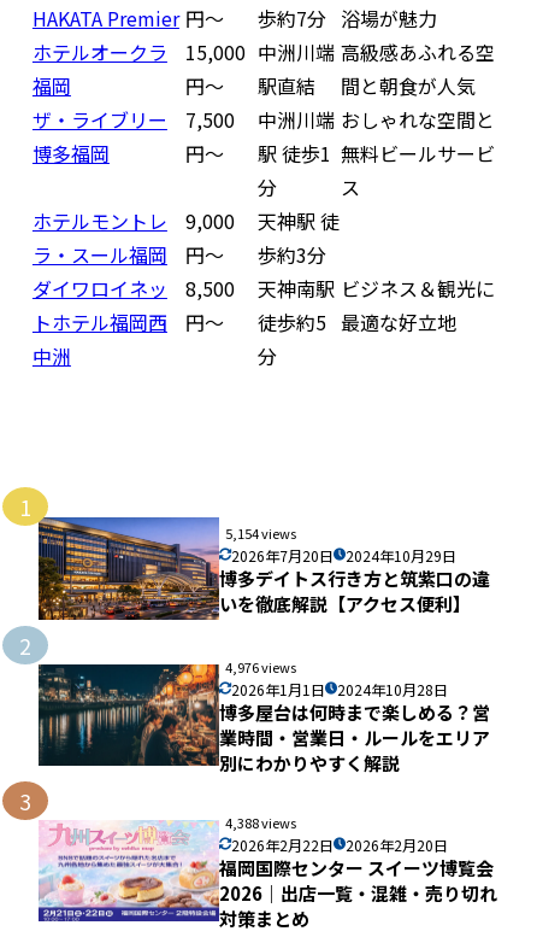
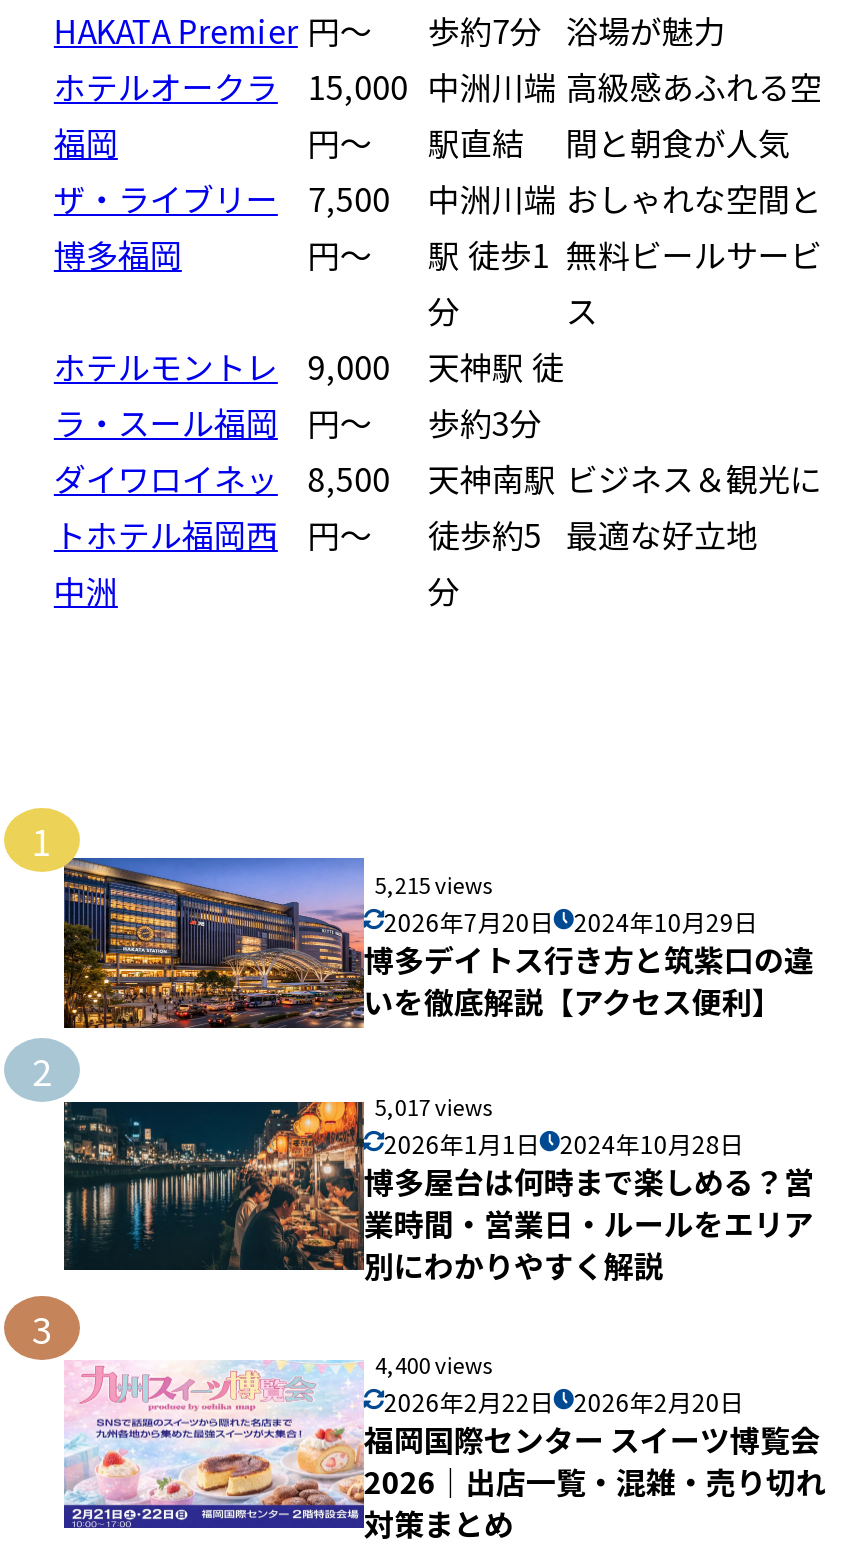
[226,523,297,542] 5,154 views -> [375,867,493,899] 5,215 views
[226,657,297,676] 4,976 views -> [375,1090,493,1122] 5,017 views
[226,813,297,832] 4,388 views -> [375,1348,493,1380] 4,400 views

